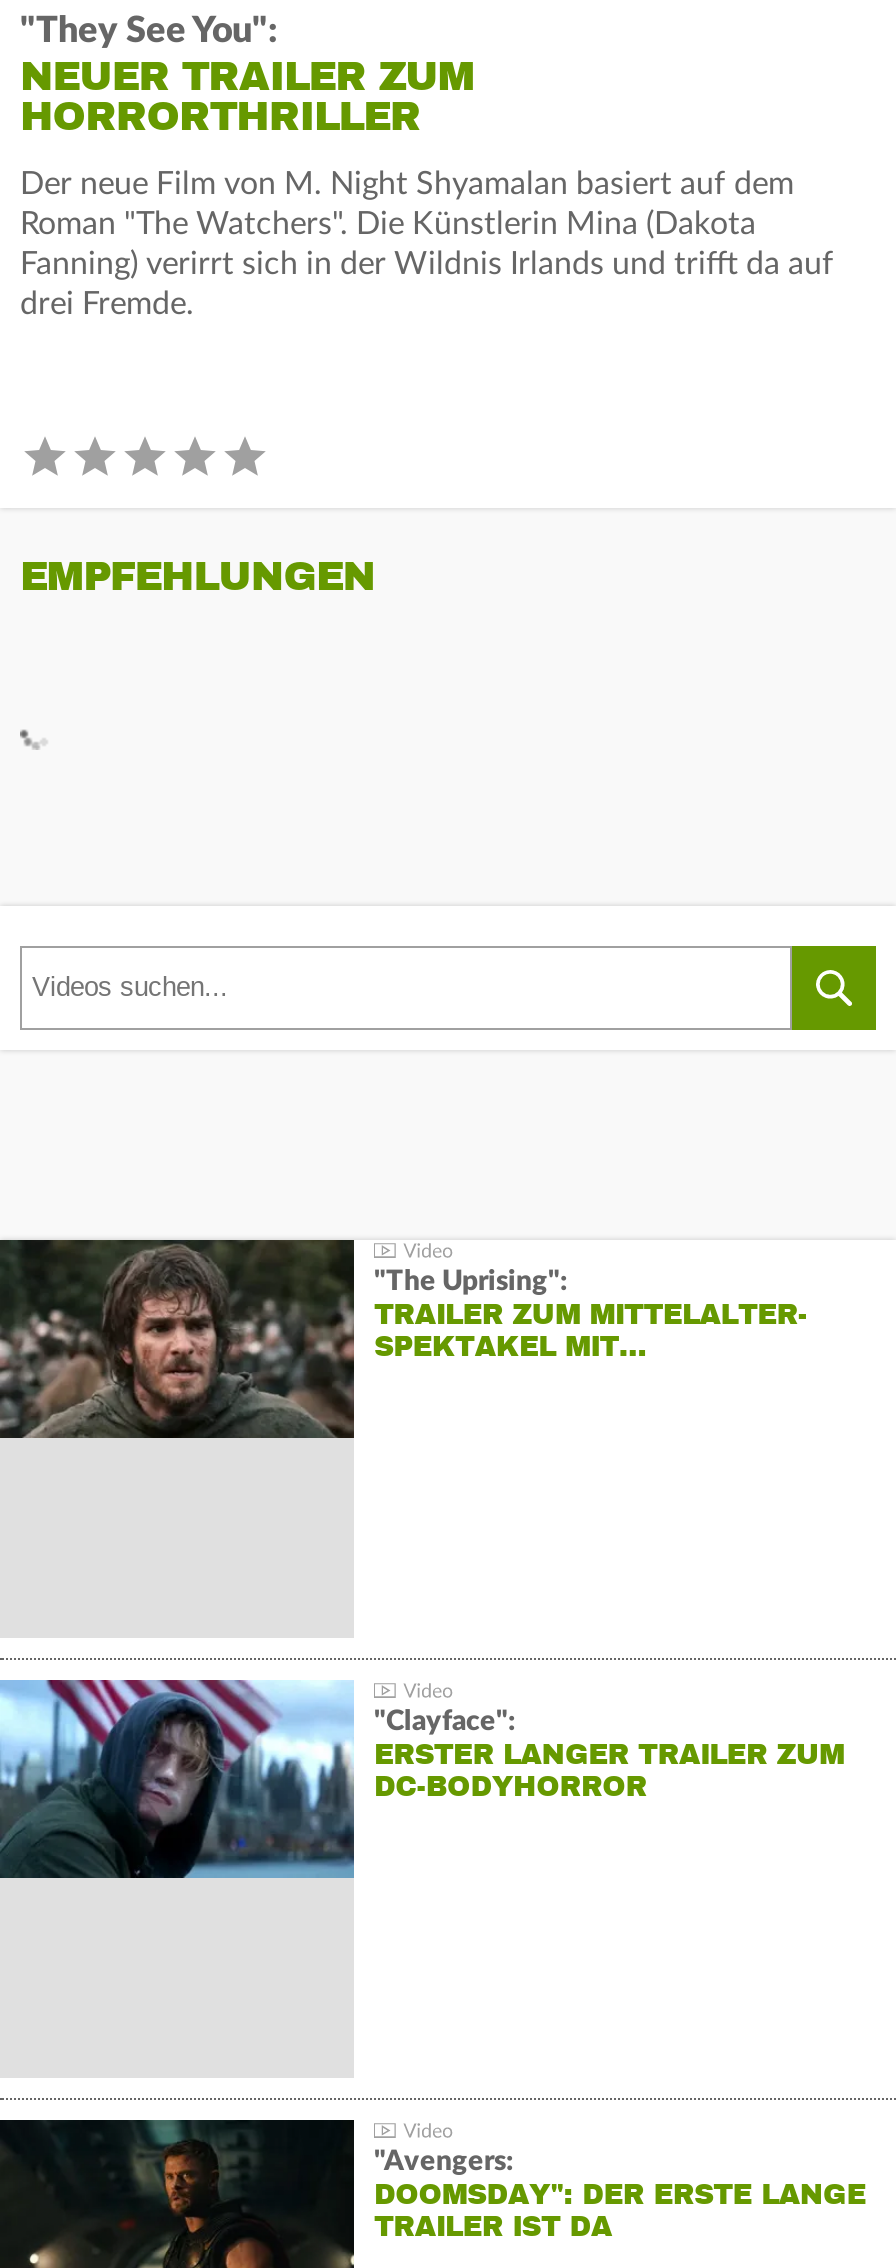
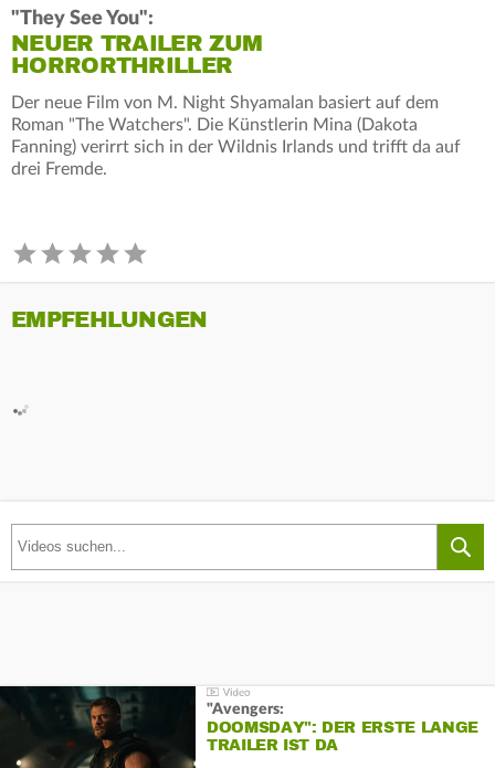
[6,1240,807,1442] [image] | "The Uprising": | TRAILER ZUM MITTELALTER- | SPEKTAKEL MIT… -> none
[6,1678,844,1926] [image] | "Clayface": | ERSTER LANGER TRAILER ZUM | DC-BODYHORROR -> none

